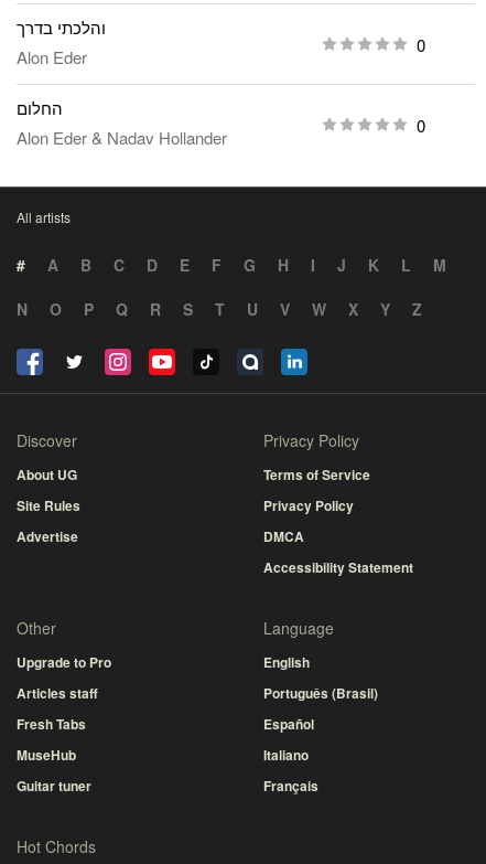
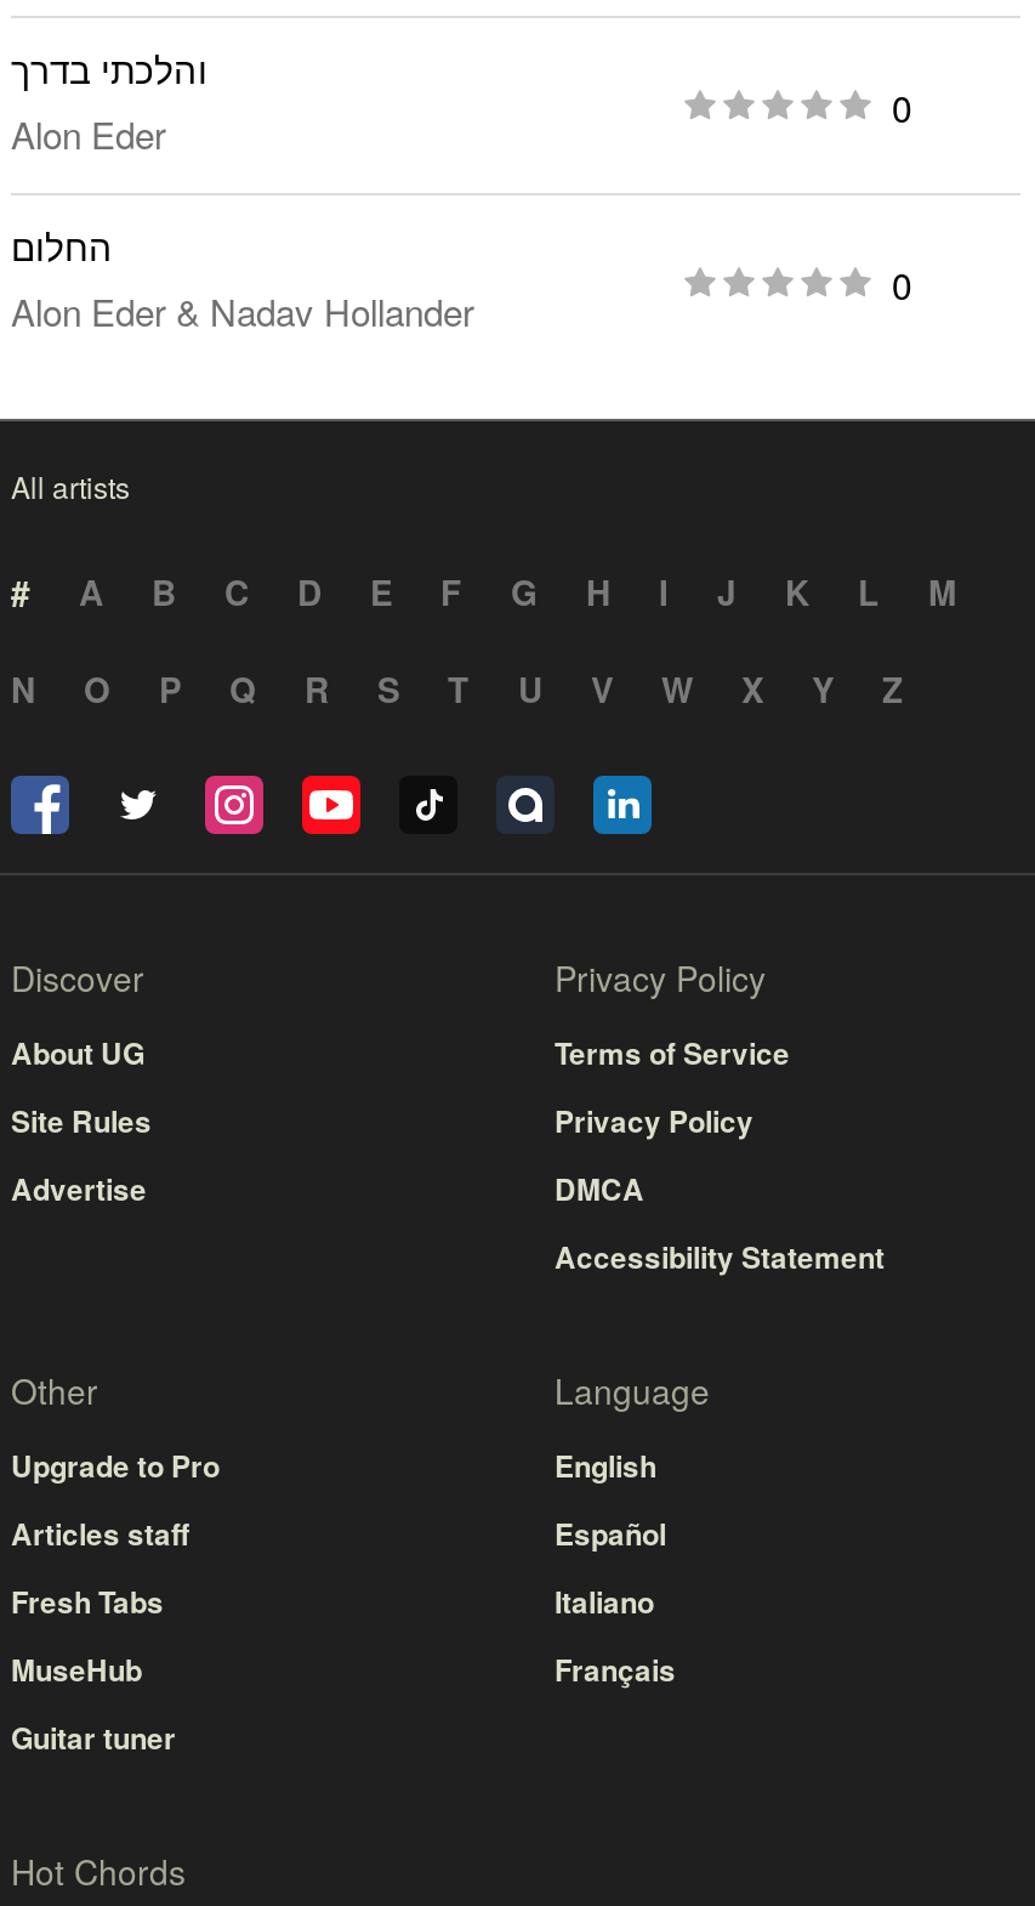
[263,683,378,703] Português (Brasil) -> none
moved [263,714,318,796] -> [555,1512,676,1692]: Español | Italiano | Français

